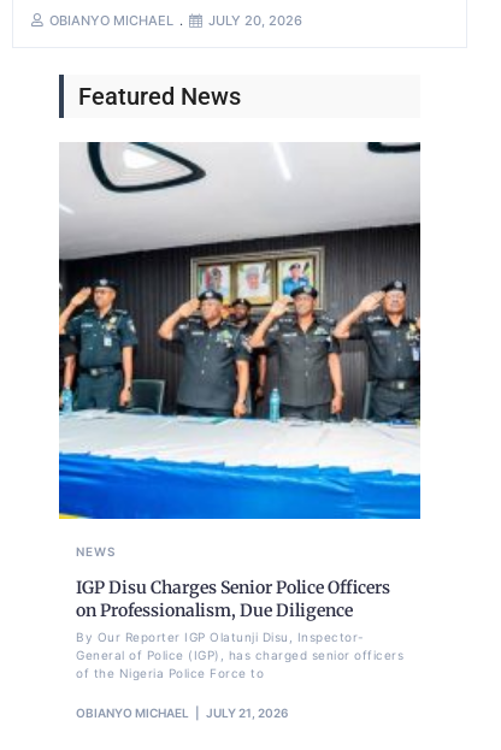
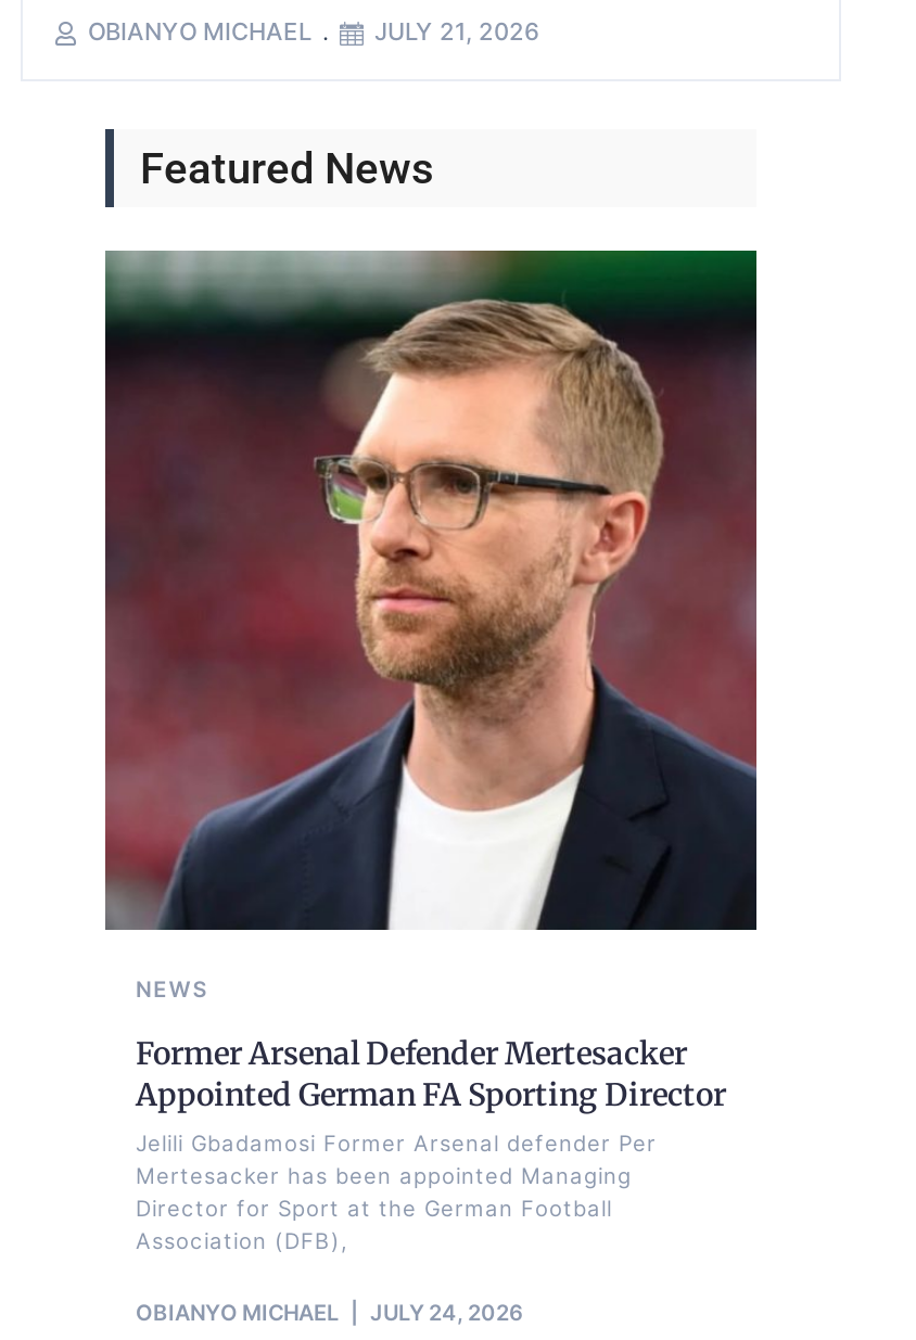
[208,12,302,29] JULY 20, 2026 -> [374,16,539,46] JULY 21, 2026
[58,142,422,520] [image] -> [103,248,759,932] [image]
[76,576,403,680] IGP Disu Charges Senior Police Officers | on Professionalism, Due Diligence | By Our Reporter IGP Olatunji Disu, Inspector- | General of Police (IGP), has charged senior officers | of the Nigeria Police Force to -> [136,1033,726,1253] Former Arsenal Defender Mertesacker | Appointed German FA Sporting Director | Jelili Gbadamosi Former Arsenal defender Per | Mertesacker has been appointed Managing | Director for Sport at the German Football | Association (DFB),
[76,705,288,720] OBIANYO MICHAEL JULY 21, 2026 -> [136,1298,522,1324] OBIANYO MICHAEL JULY 24, 2026

